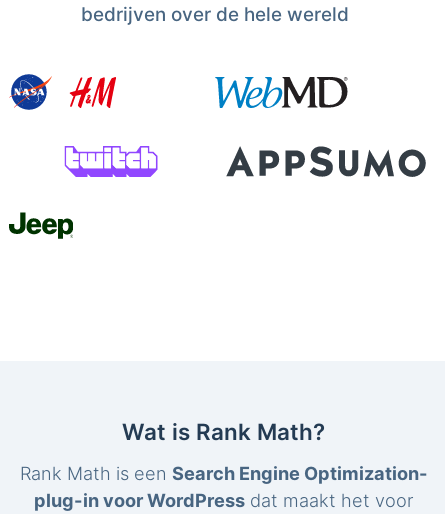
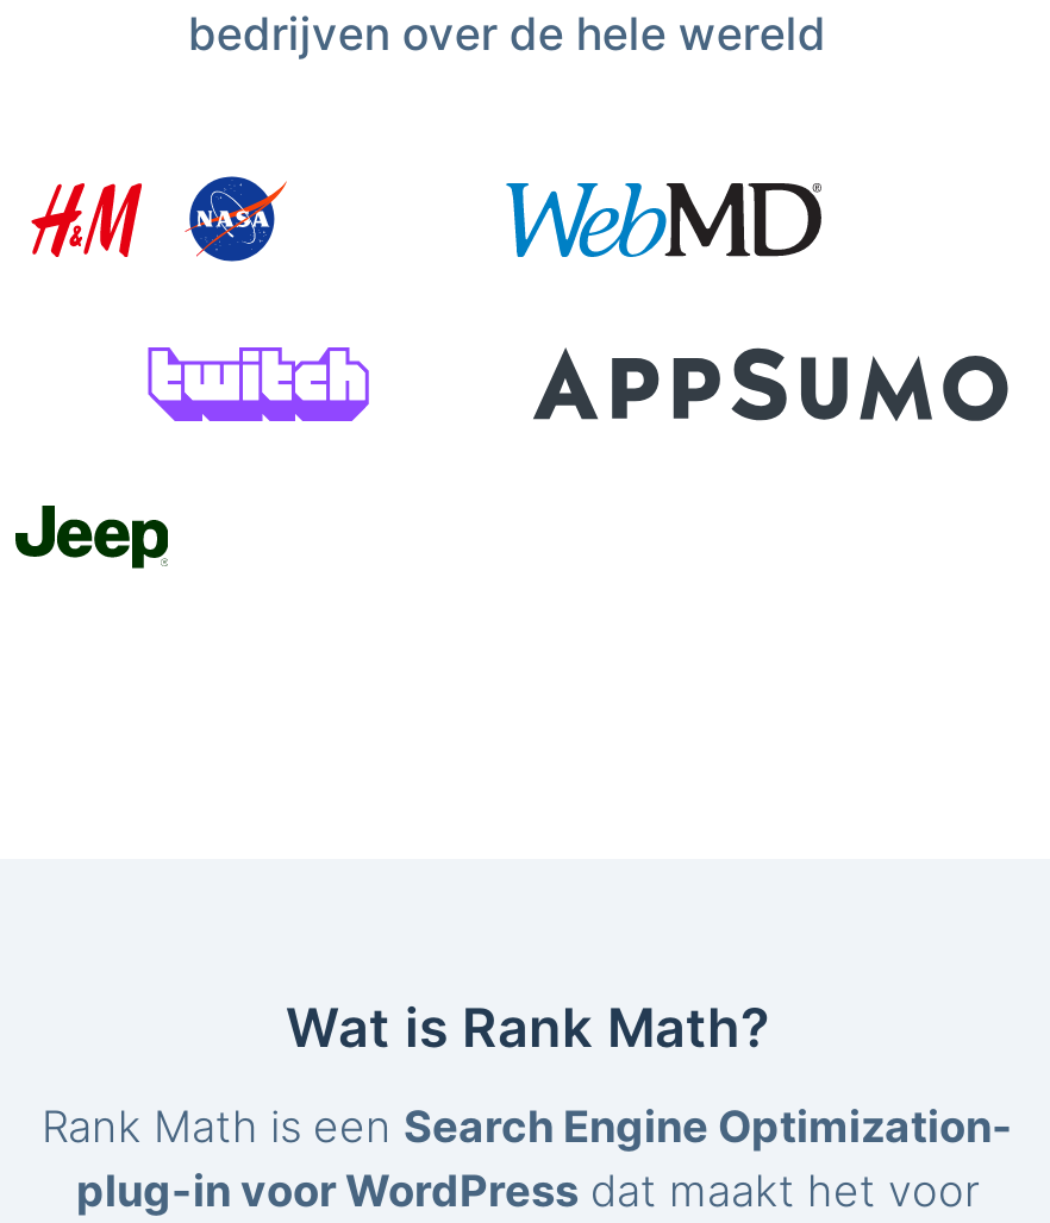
[9,73,62,111] [image] -> [20,176,144,262] [image]
[69,74,122,110] [image] -> [161,174,287,264] [image]

